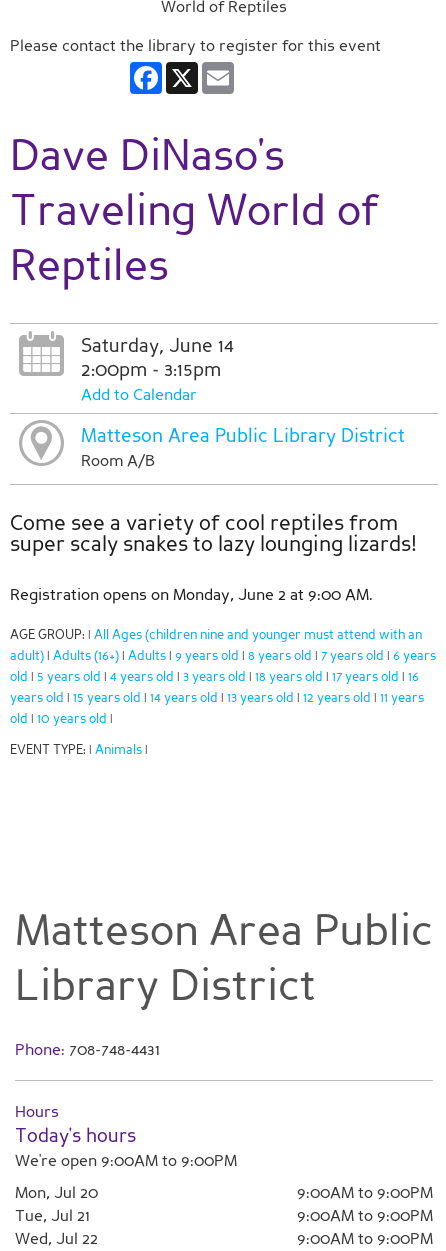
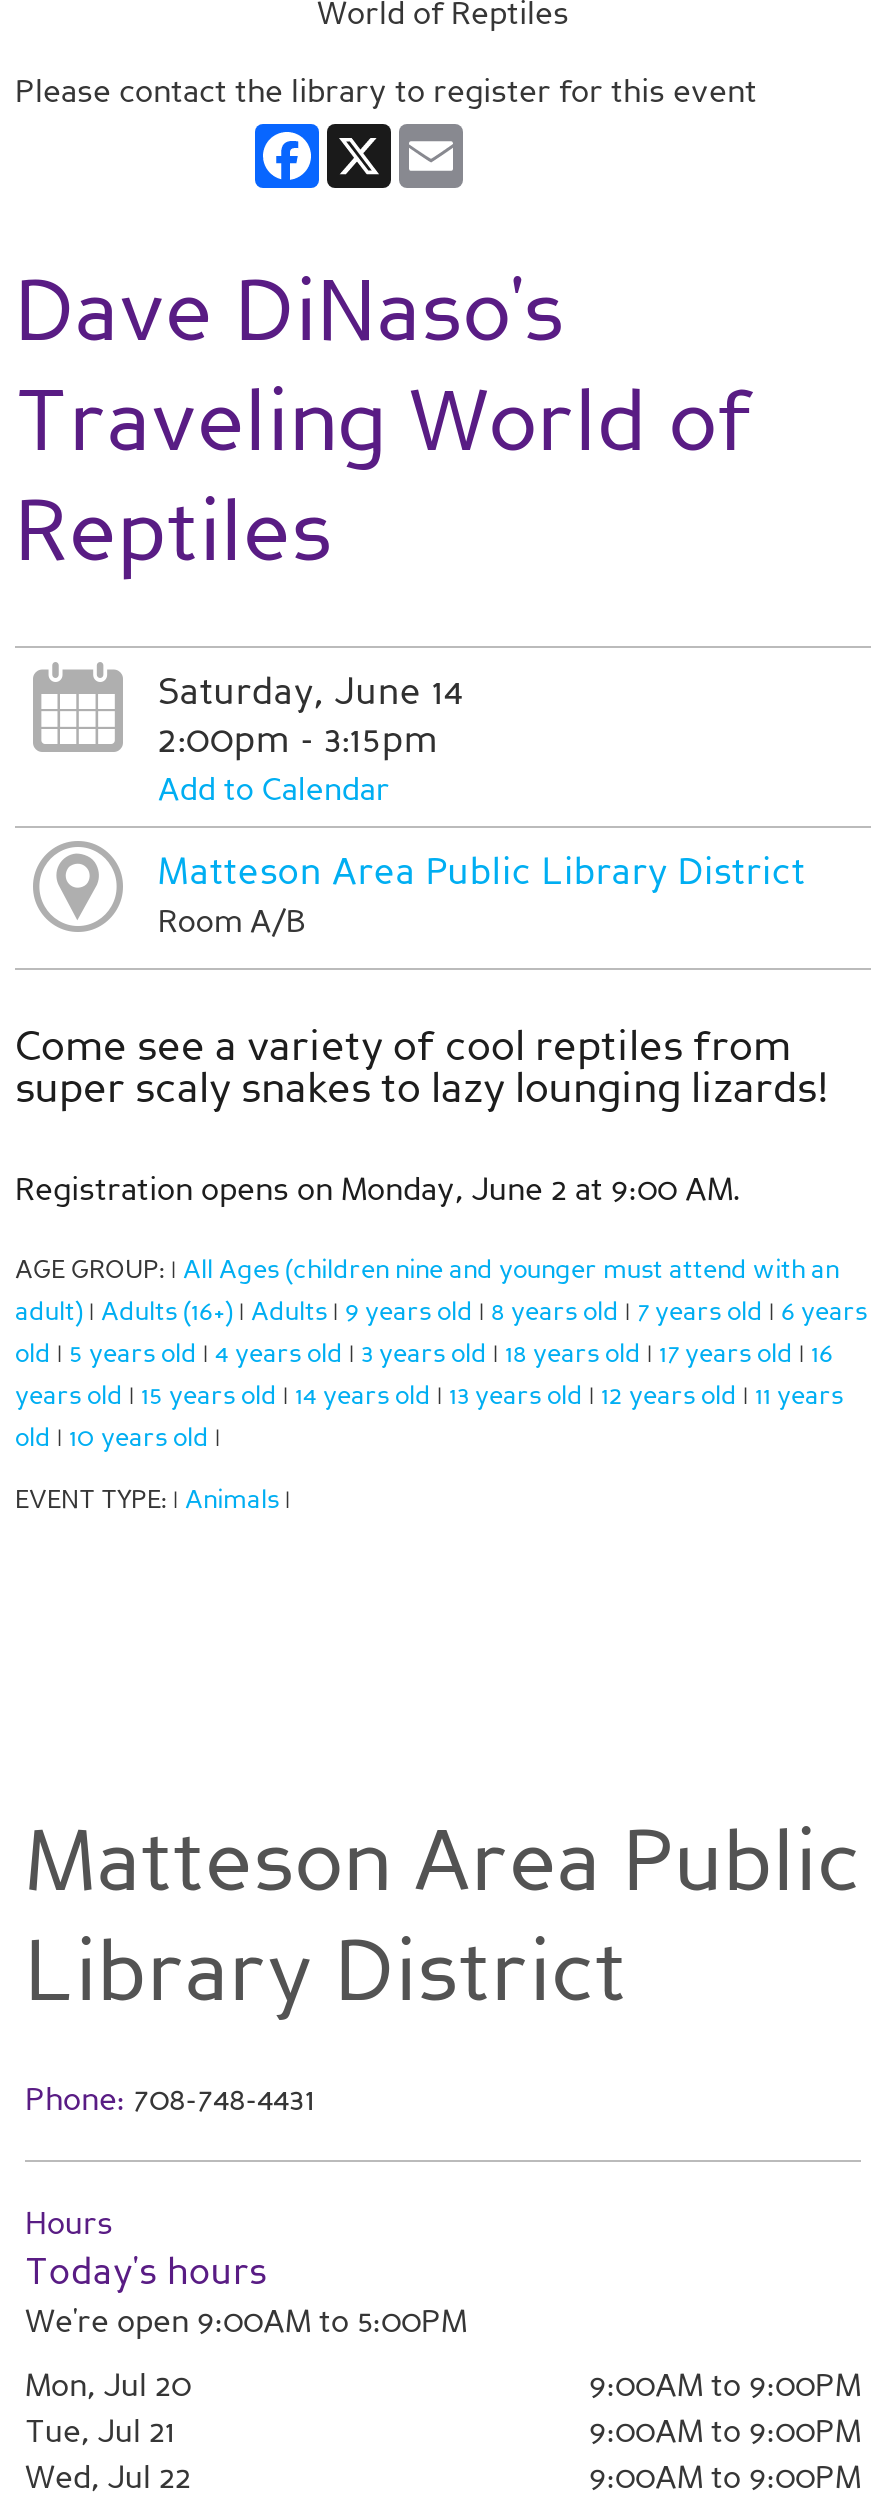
[15,1151,237,1170] We're open 9:00AM to 9:00PM -> [25,2301,467,2339] We're open 9:00AM to 5:00PM

